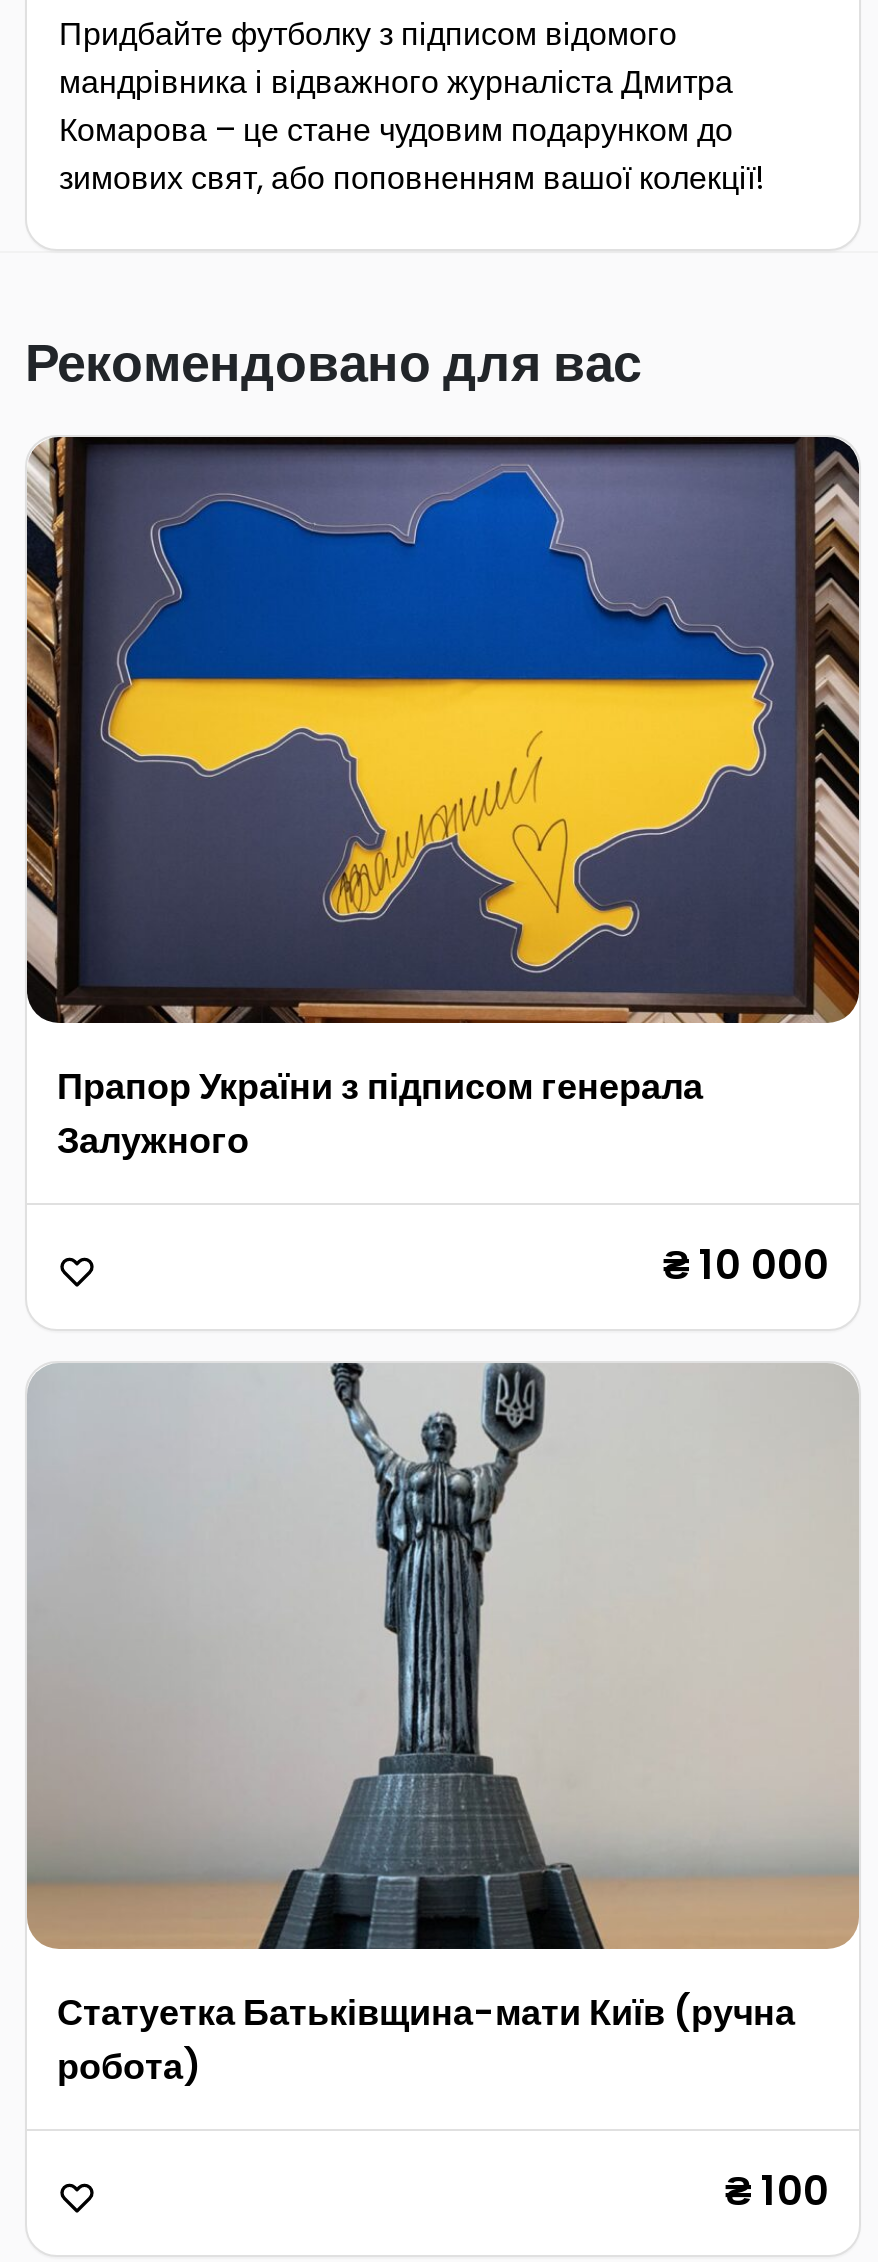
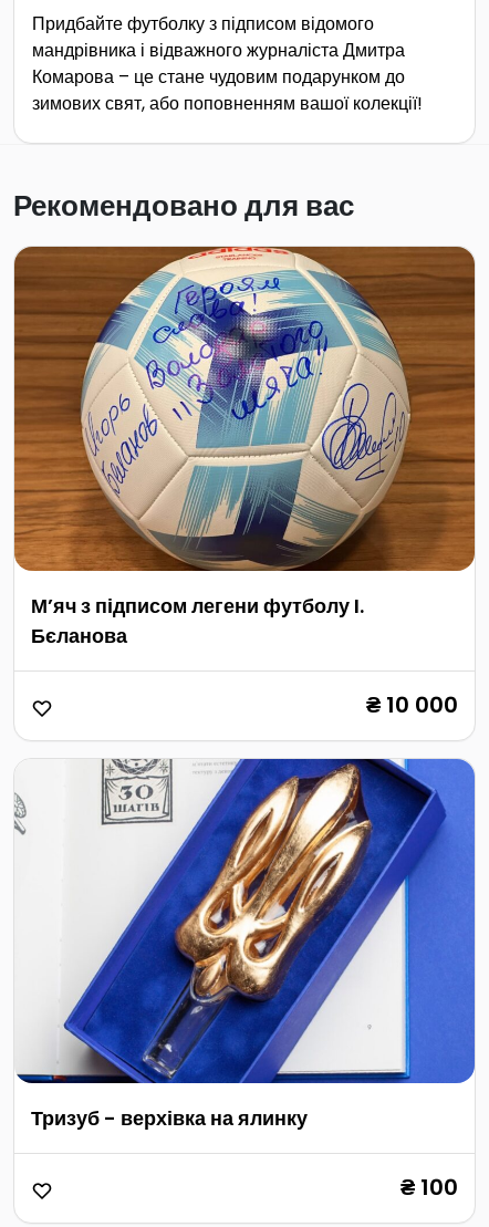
[25,435,861,1166] [image] | Прапор України з підписом генерала | Залужного -> [13,246,476,650] [image] | Мʼяч з підписом легени футболу I. | Бєланова
[25,1361,861,2092] [image] | Статуетка Батьківщина-мати Київ (ручна | робота) -> [15,758,476,1132] [image] | Тризуб - верхівка на ялинку

